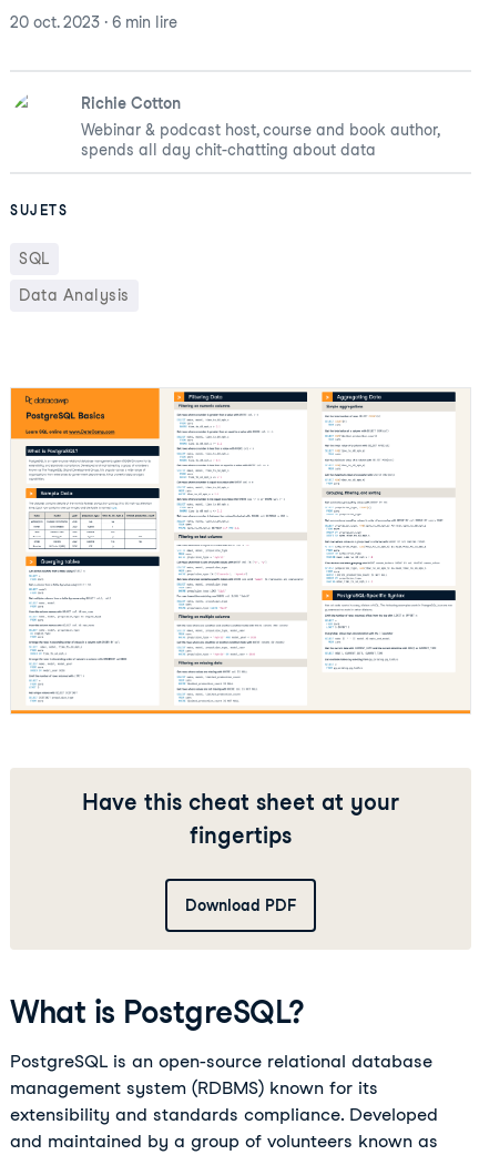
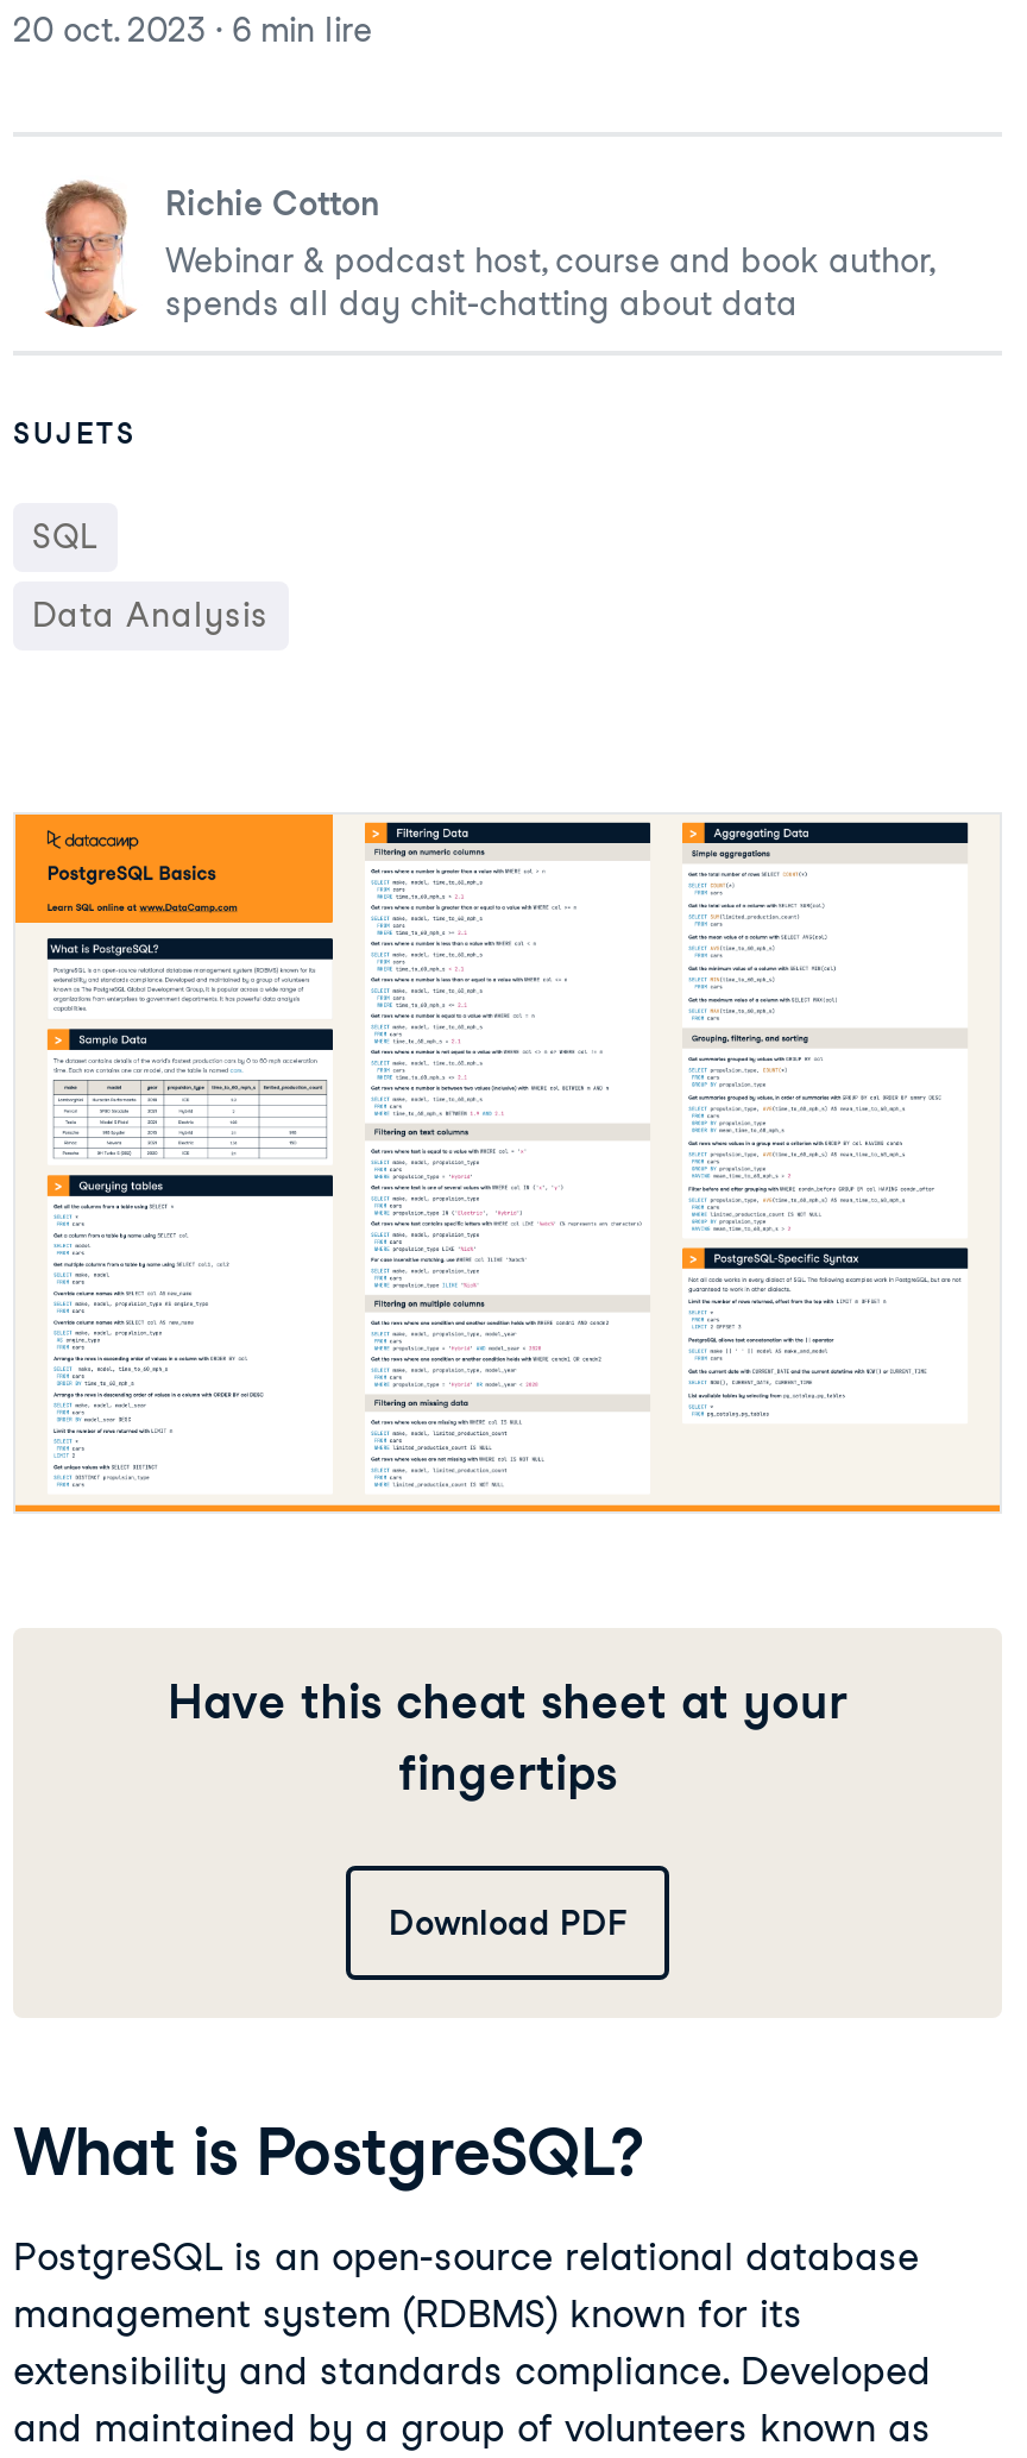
none -> [27,180,137,329] [image]

